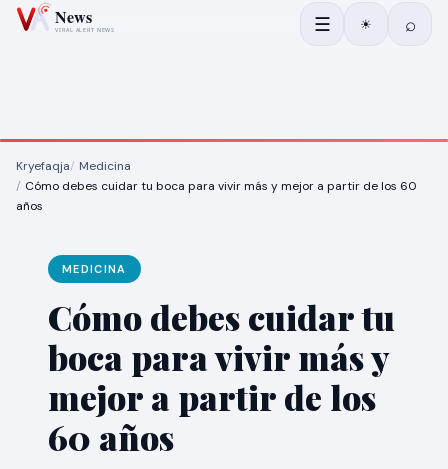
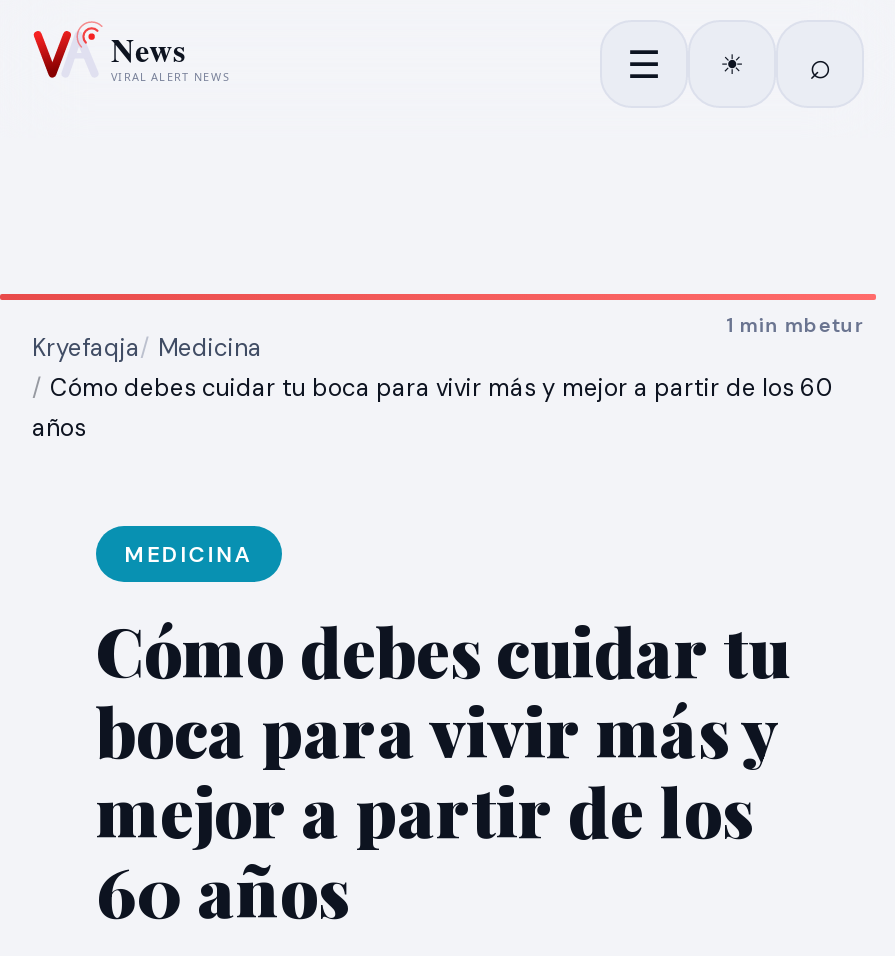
none -> [726,311,864,337] 1 min mbetur

